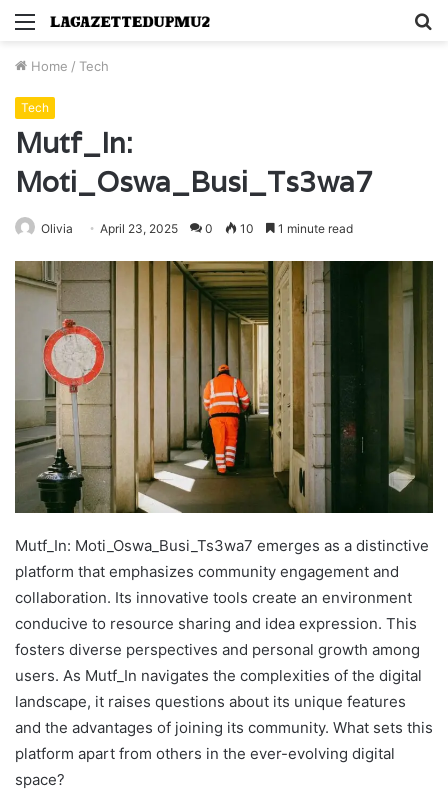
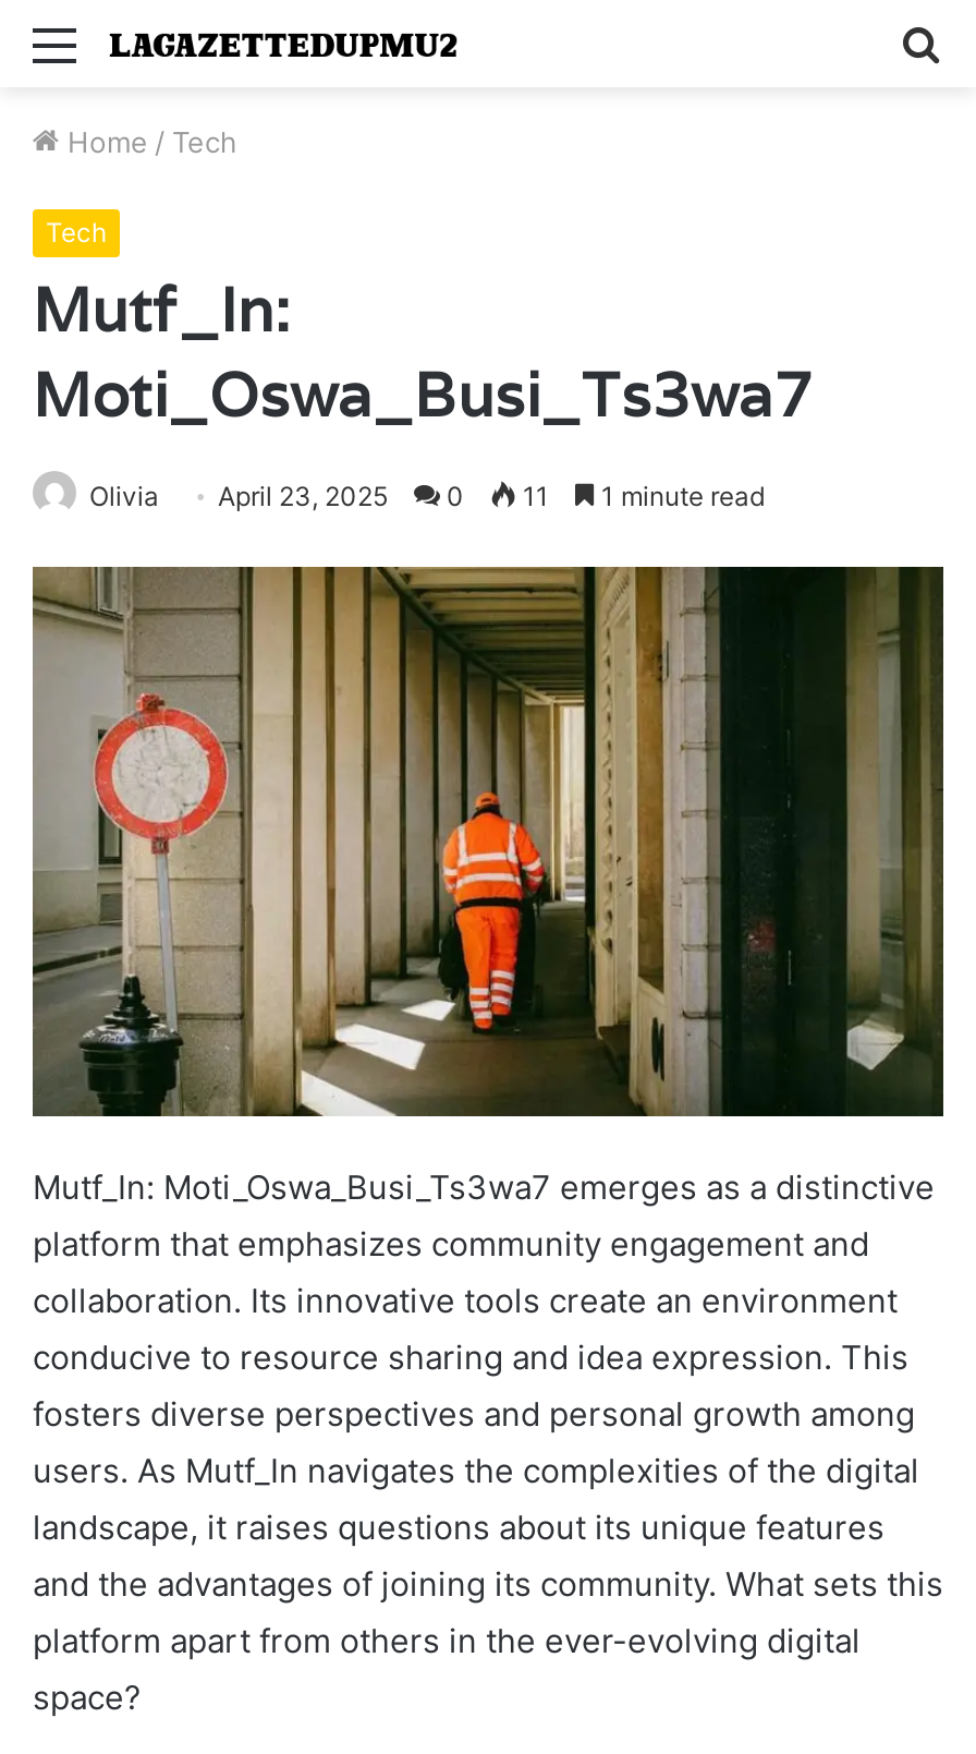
[41,221,353,236] Olivia April 23, 2025 0 10 1 minute read -> [89,480,765,512] Olivia April 23, 2025 0 11 1 minute read

